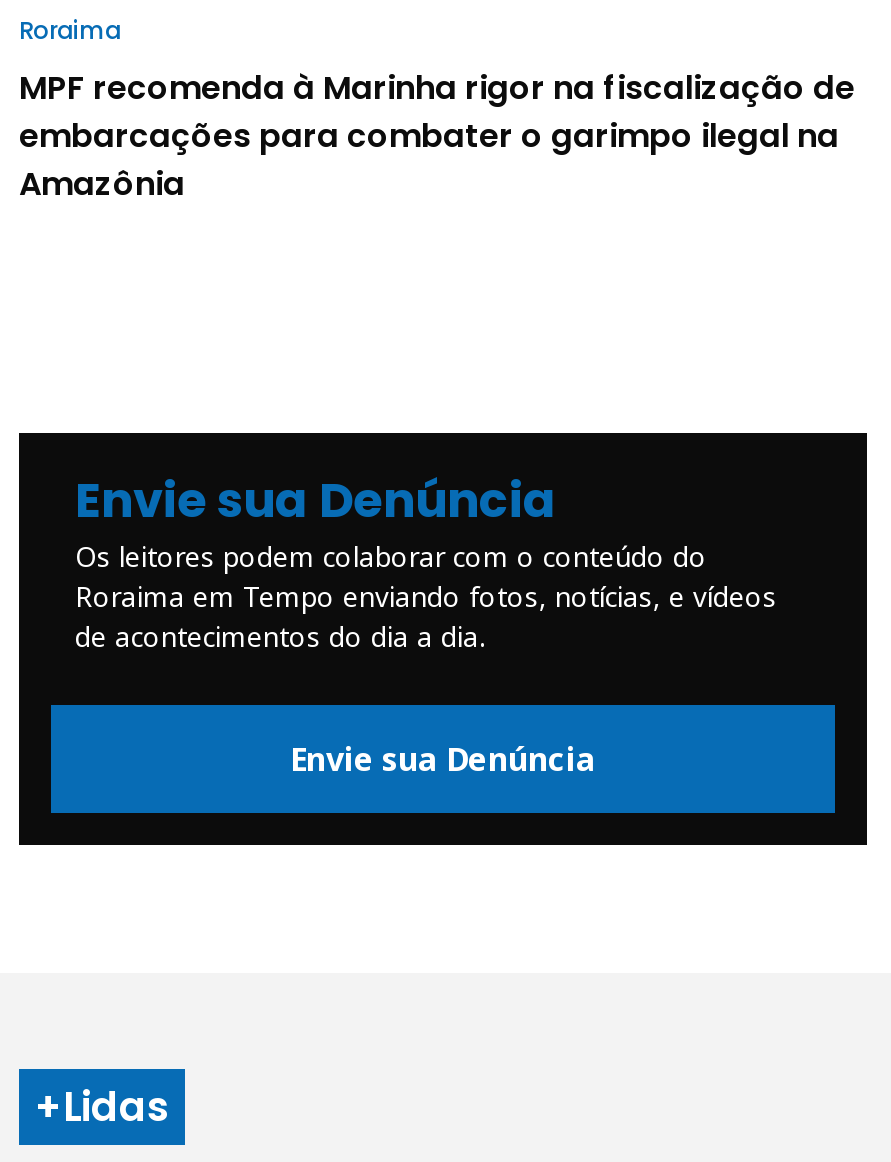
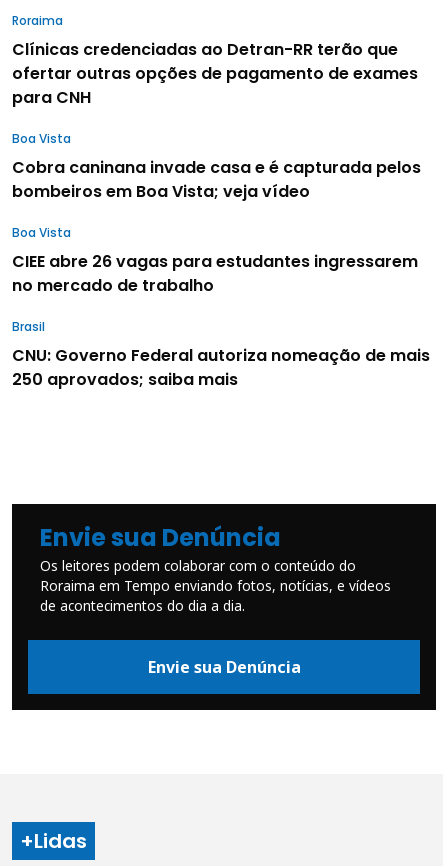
[19,65,855,207] MPF recomenda à Marinha rigor na fiscalização de | embarcações para combater o garimpo ilegal na | Amazônia -> [12,38,430,391] Clínicas credenciadas ao Detran-RR terão que | ofertar outras opções de pagamento de exames | para CNH | Boa Vista | Cobra caninana invade casa e é capturada pelos | bombeiros em Boa Vista; veja vídeo | Boa Vista | CIEE abre 26 vagas para estudantes ingressarem | no mercado de trabalho | Brasil | CNU: Governo Federal autoriza nomeação de mais | 250 aprovados; saiba mais

